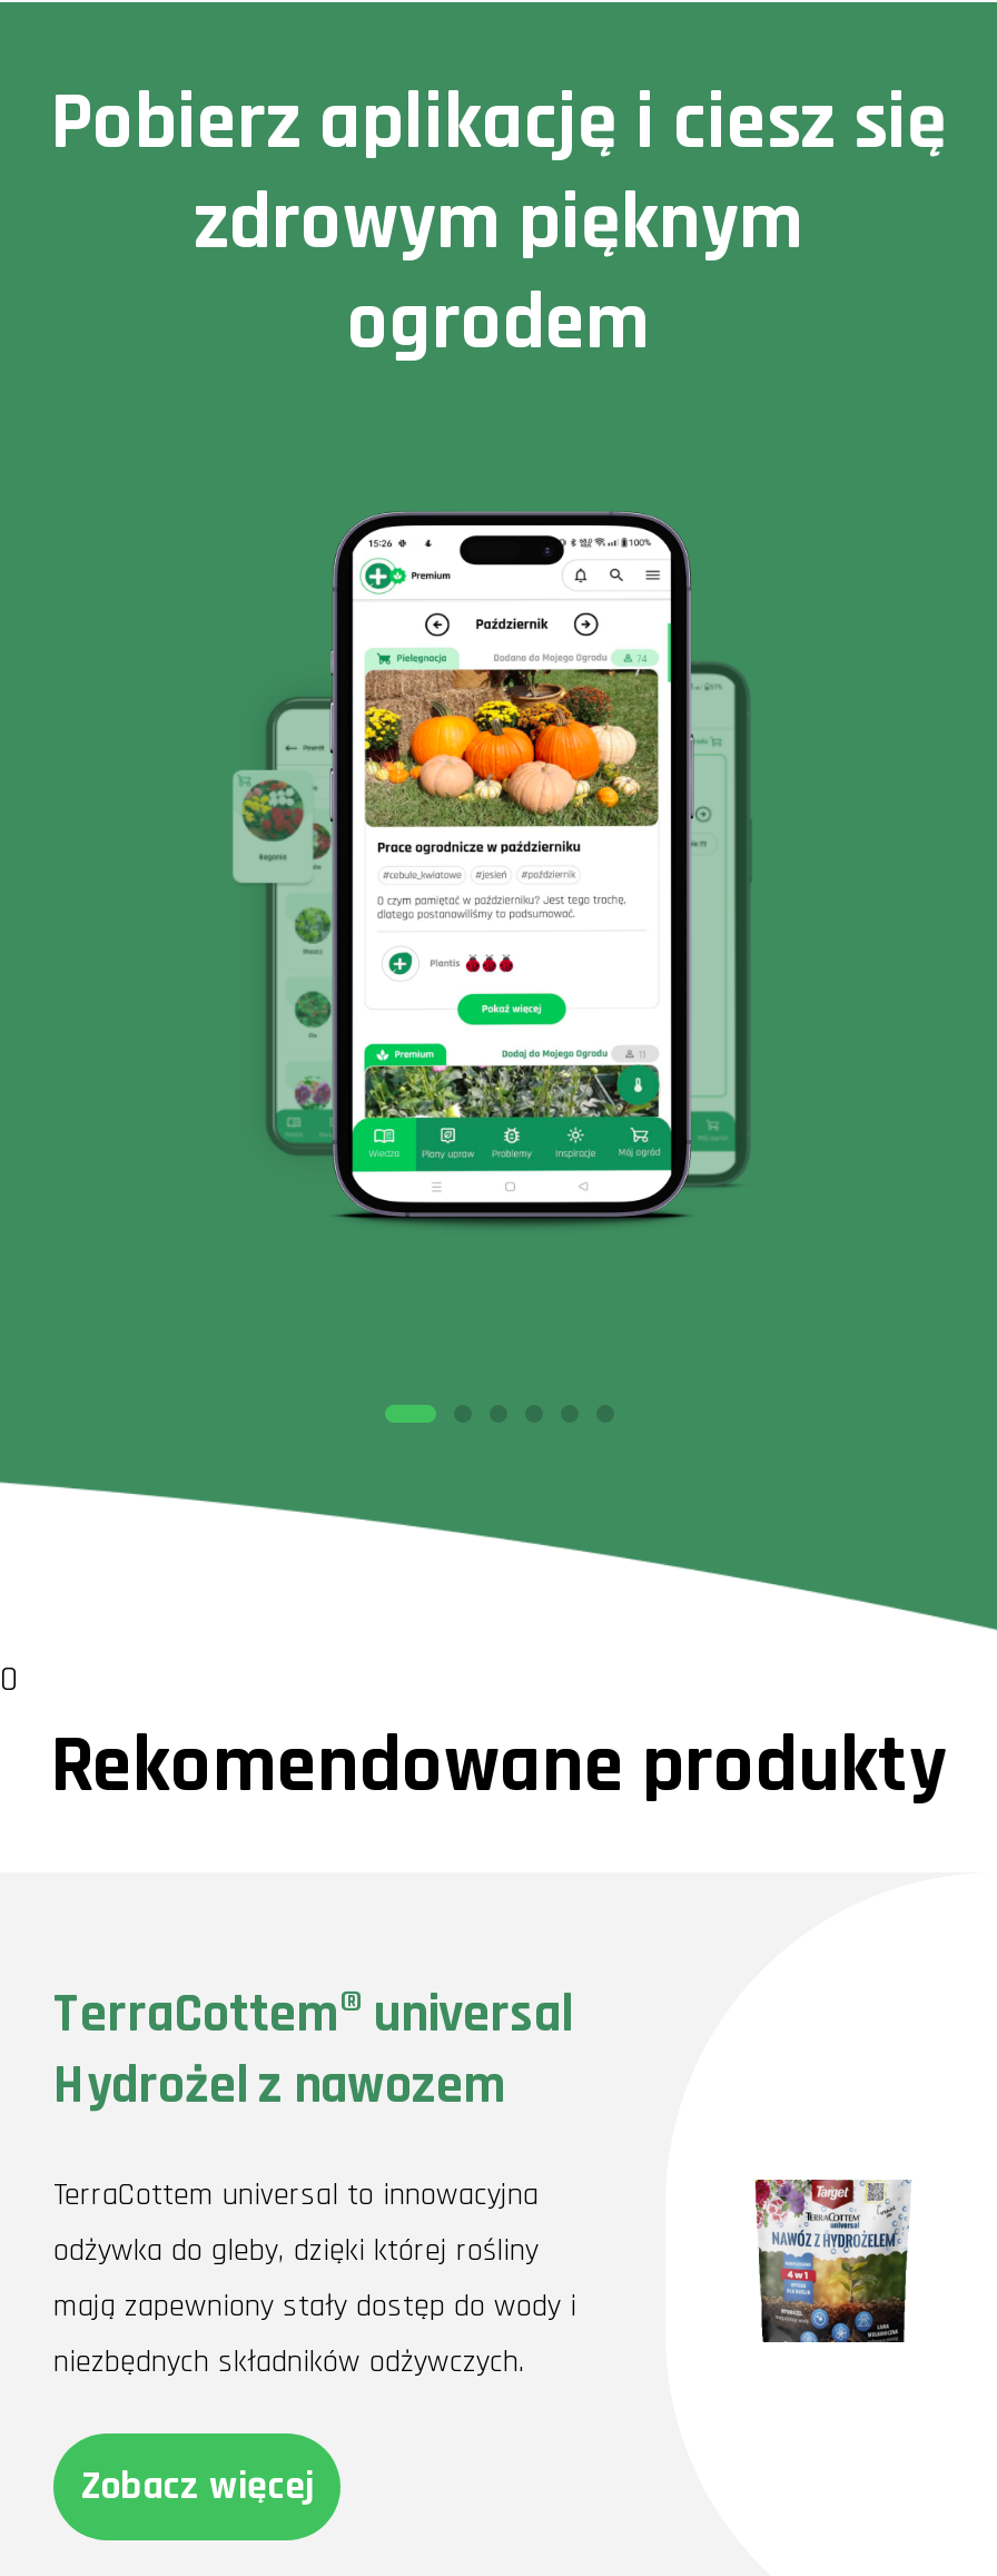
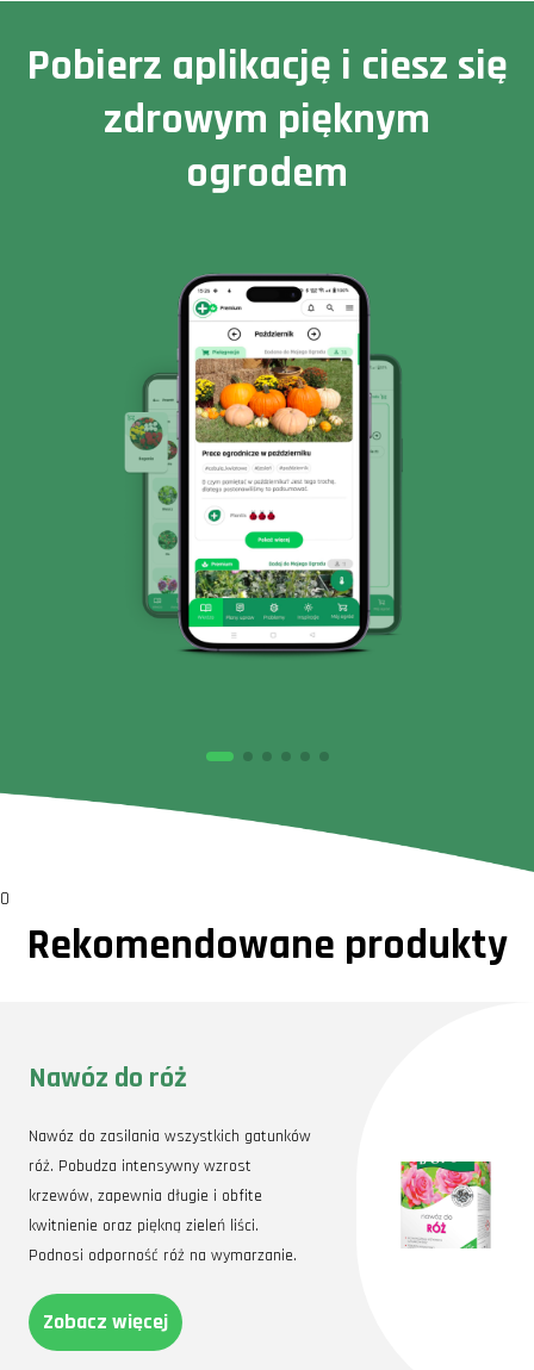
[53,1982,572,2120] TerraCottem® universal | Hydrożel z nawozem -> [29,1060,187,1096] Nawóz do róż
[53,2176,576,2383] TerraCottem universal to innowacyjna | odżywka do gleby, dzięki której rośliny | mają zapewniony stały dostęp do wody i | niezbędnych składników odżywczych. -> [29,1126,311,1267] Nawóz do zasilania wszystkich gatunków | róż. Pobudza intensywny wzrost | krzewów, zapewnia długie i obfite | kwitnienie oraz piękną zieleń liści. | Podnosi odporność róż na wymarzanie.
[748,2177,917,2344] [image] -> [399,1160,492,1250] [image]

